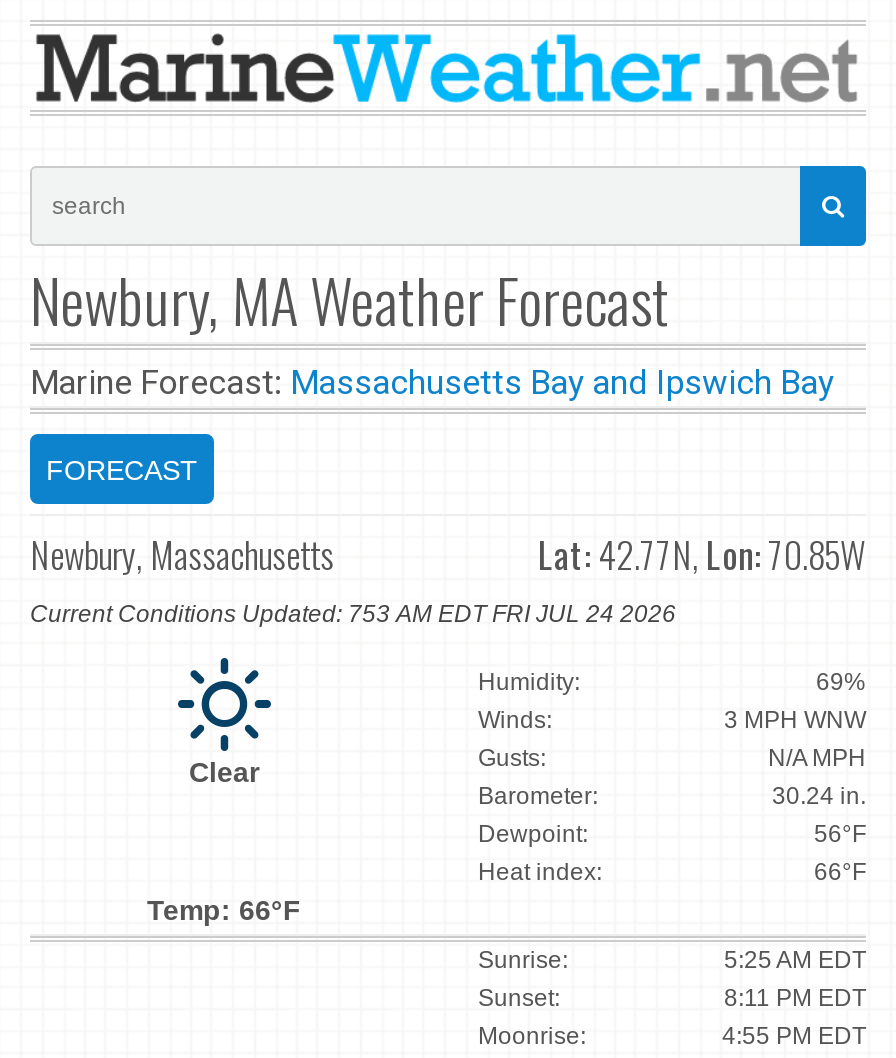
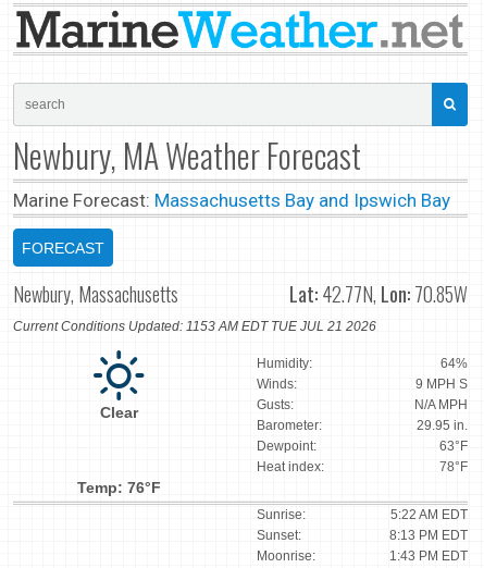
[30,601,676,629] Current Conditions Updated: 753 AM EDT FRI JUL 24 2026 -> [13,319,376,334] Current Conditions Updated: 1153 AM EDT TUE JUL 21 2026
[816,669,866,697] 69% -> [440,356,468,371] 64%
[724,707,866,735] 3 MPH WNW -> [415,377,468,392] 9 MPH S
[772,783,866,811] 30.24 in. -> [417,418,468,433] 29.95 in.
[814,821,866,849] 56°F -> [439,439,468,454] 63°F
[814,859,866,887] 66°F -> [439,460,468,475] 78°F
[147,895,301,927] Temp: 66°F -> [77,479,160,497] Temp: 76°F
[724,947,866,975] 5:25 AM EDT -> [390,507,468,523] 5:22 AM EDT
[724,985,866,1013] 8:11 PM EDT -> [389,528,468,543] 8:13 PM EDT
[722,1023,866,1051] 4:55 PM EDT -> [389,549,468,564] 1:43 PM EDT

